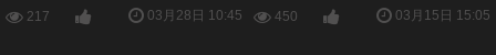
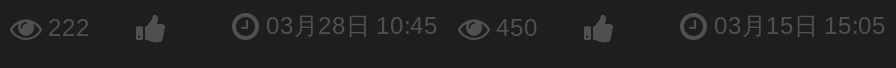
[23,8,50,24] 217 -> [42,13,90,41] 222

